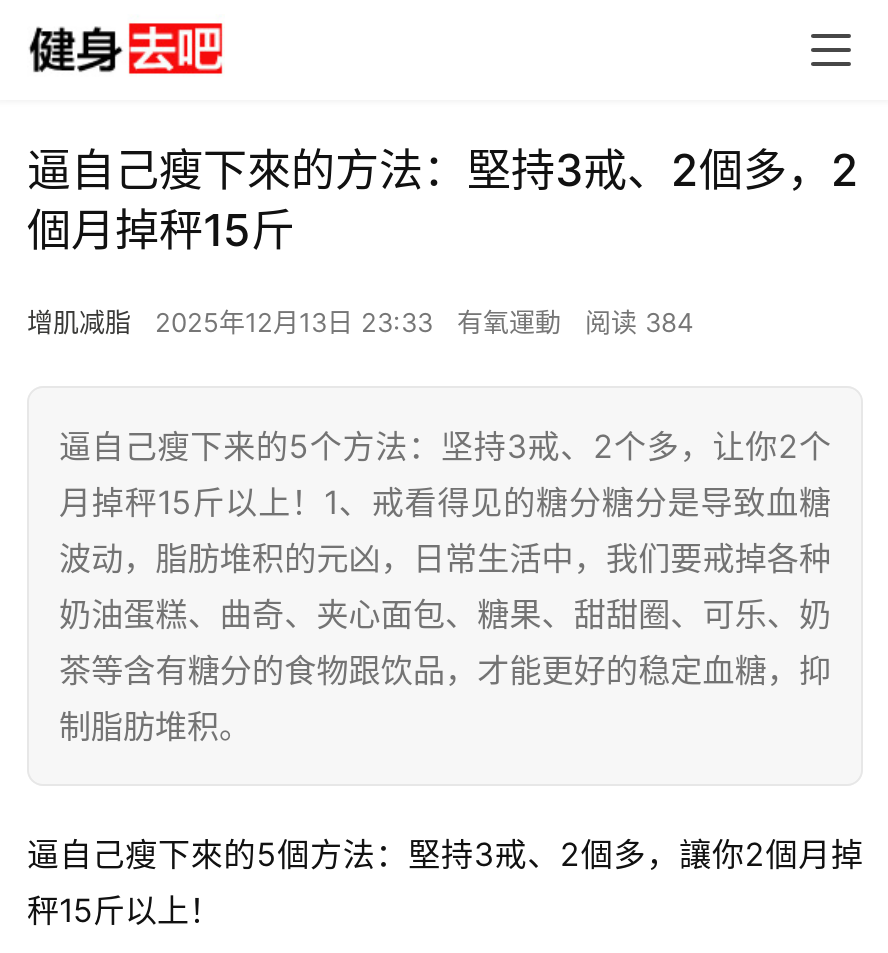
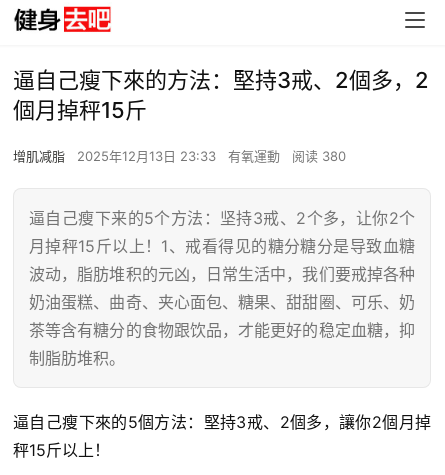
[27,306,693,338] 增肌减脂 2025年12月13日 23:33 有氧運動 阅读 384 -> [13,148,346,164] 增肌减脂 2025年12月13日 23:33 有氧運動 阅读 380

